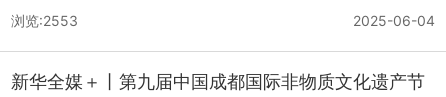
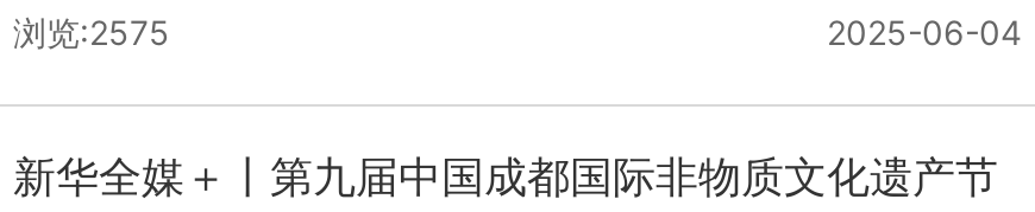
[11,12,78,29] 浏览:2553 -> [13,12,170,53] 浏览:2575

